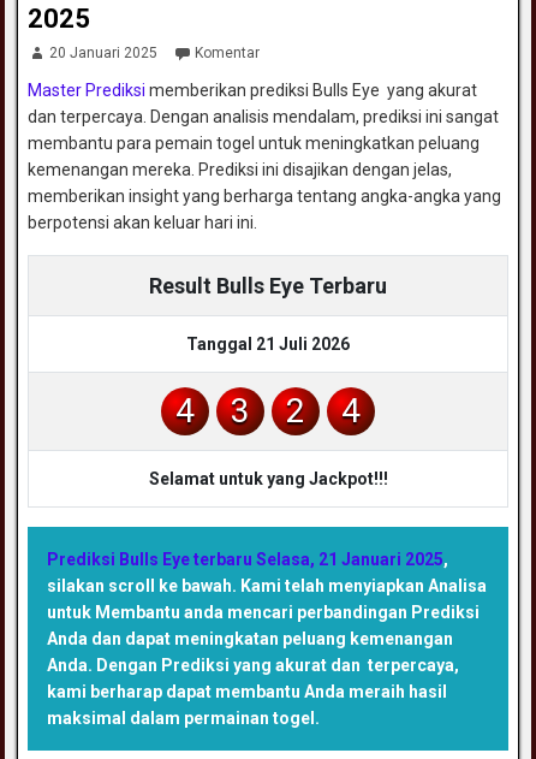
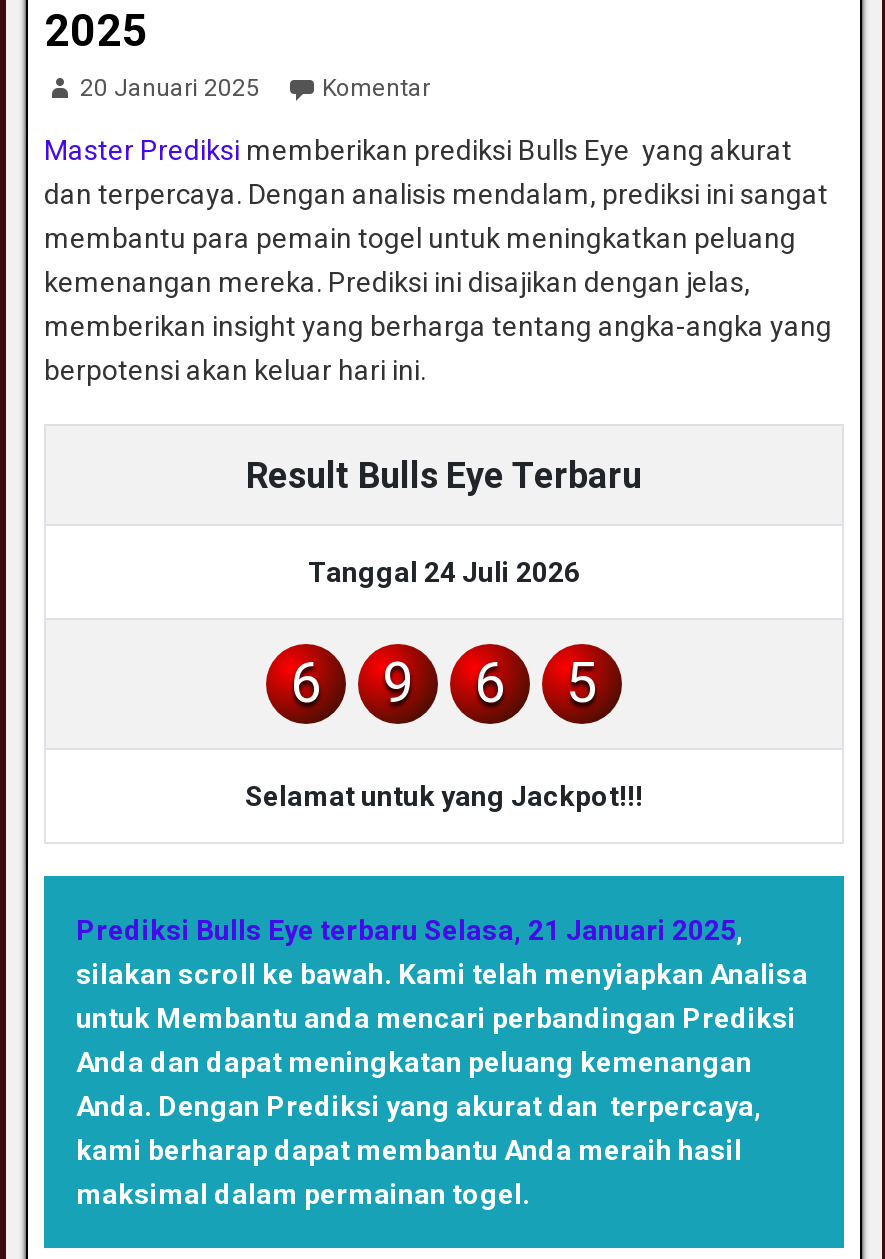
[186,334,350,353] Tanggal 21 Juli 2026 -> [308,555,580,587] Tanggal 24 Juli 2026
[175,391,195,430] 4 -> [290,649,322,715] 6
[231,391,250,430] 3 -> [382,649,414,715] 9
[286,391,305,430] 2 -> [474,649,506,715] 6
[341,391,361,430] 4 -> [566,649,598,715] 5

